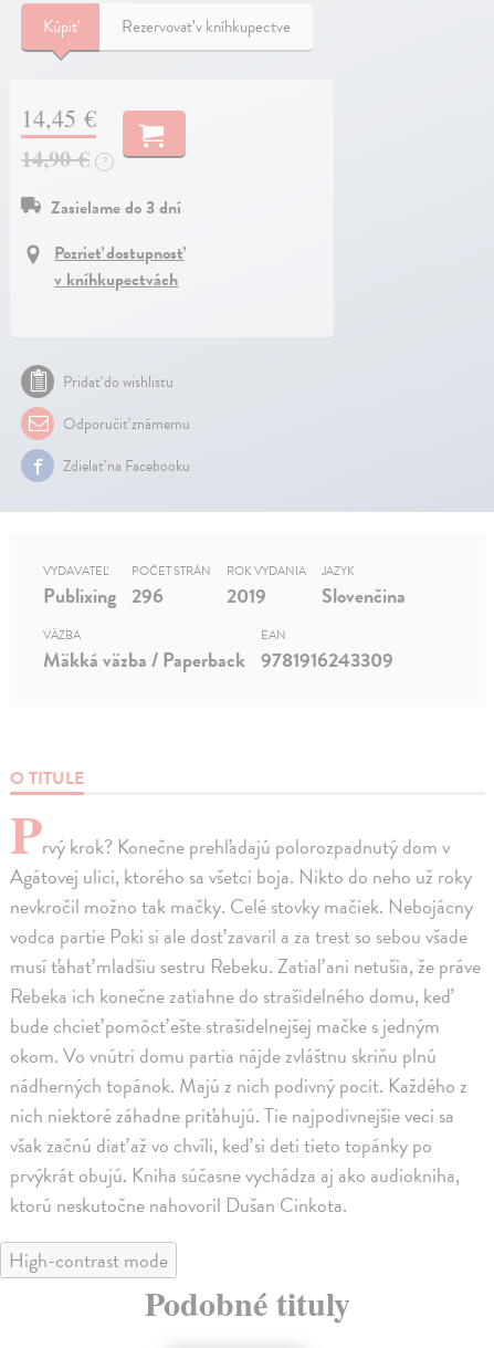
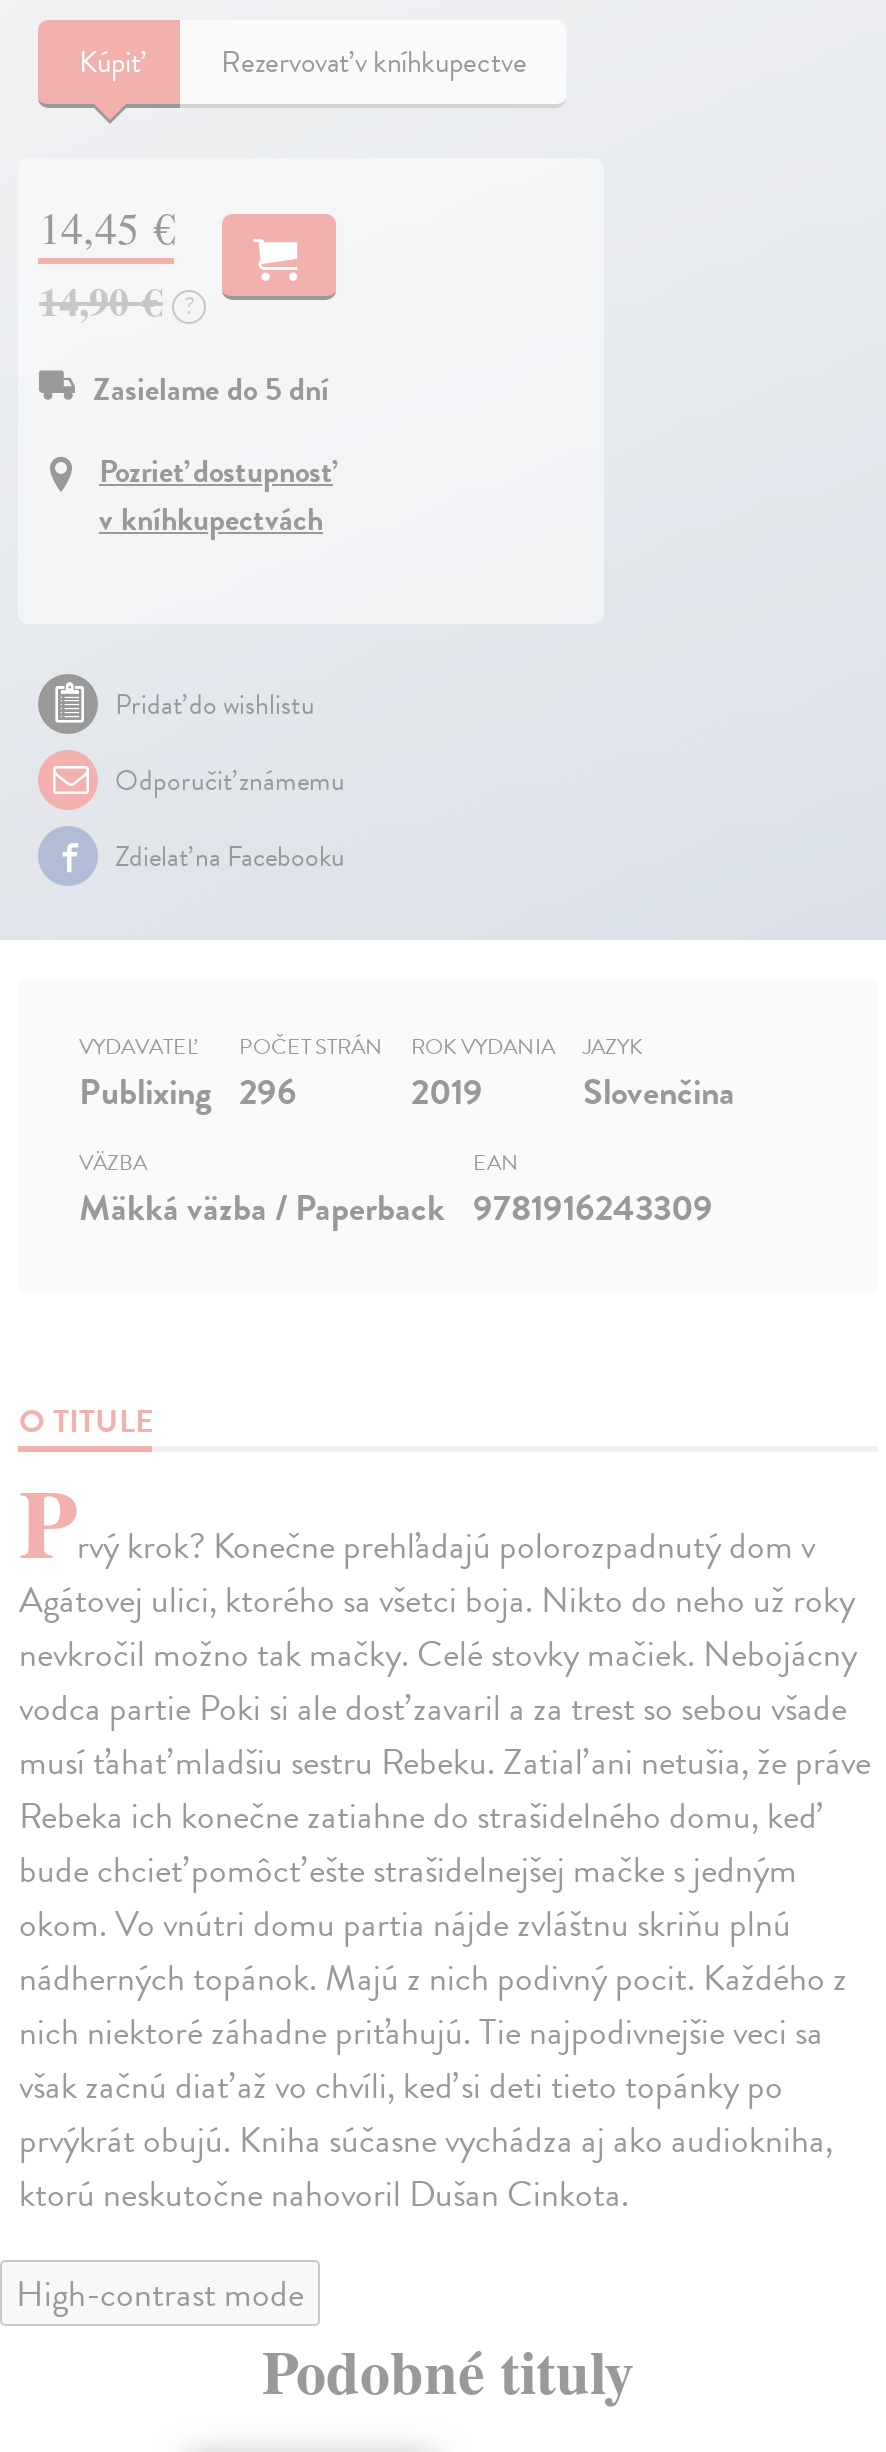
[51,194,182,221] Zasielame do 3 dní -> [93,365,329,413] Zasielame do 5 dní

